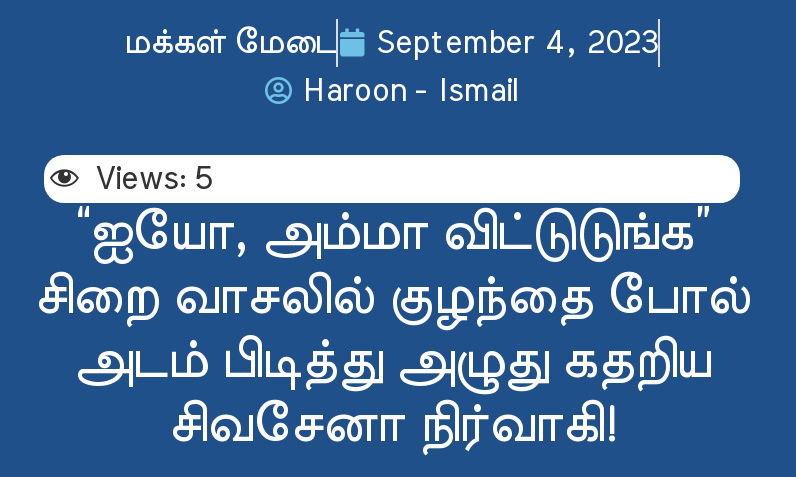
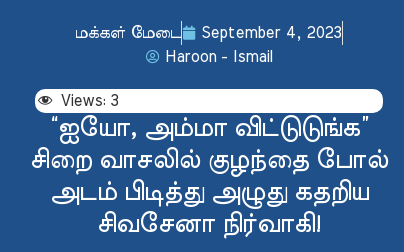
[94,164,212,196] Views: 5 -> [60,93,119,109] Views: 3

